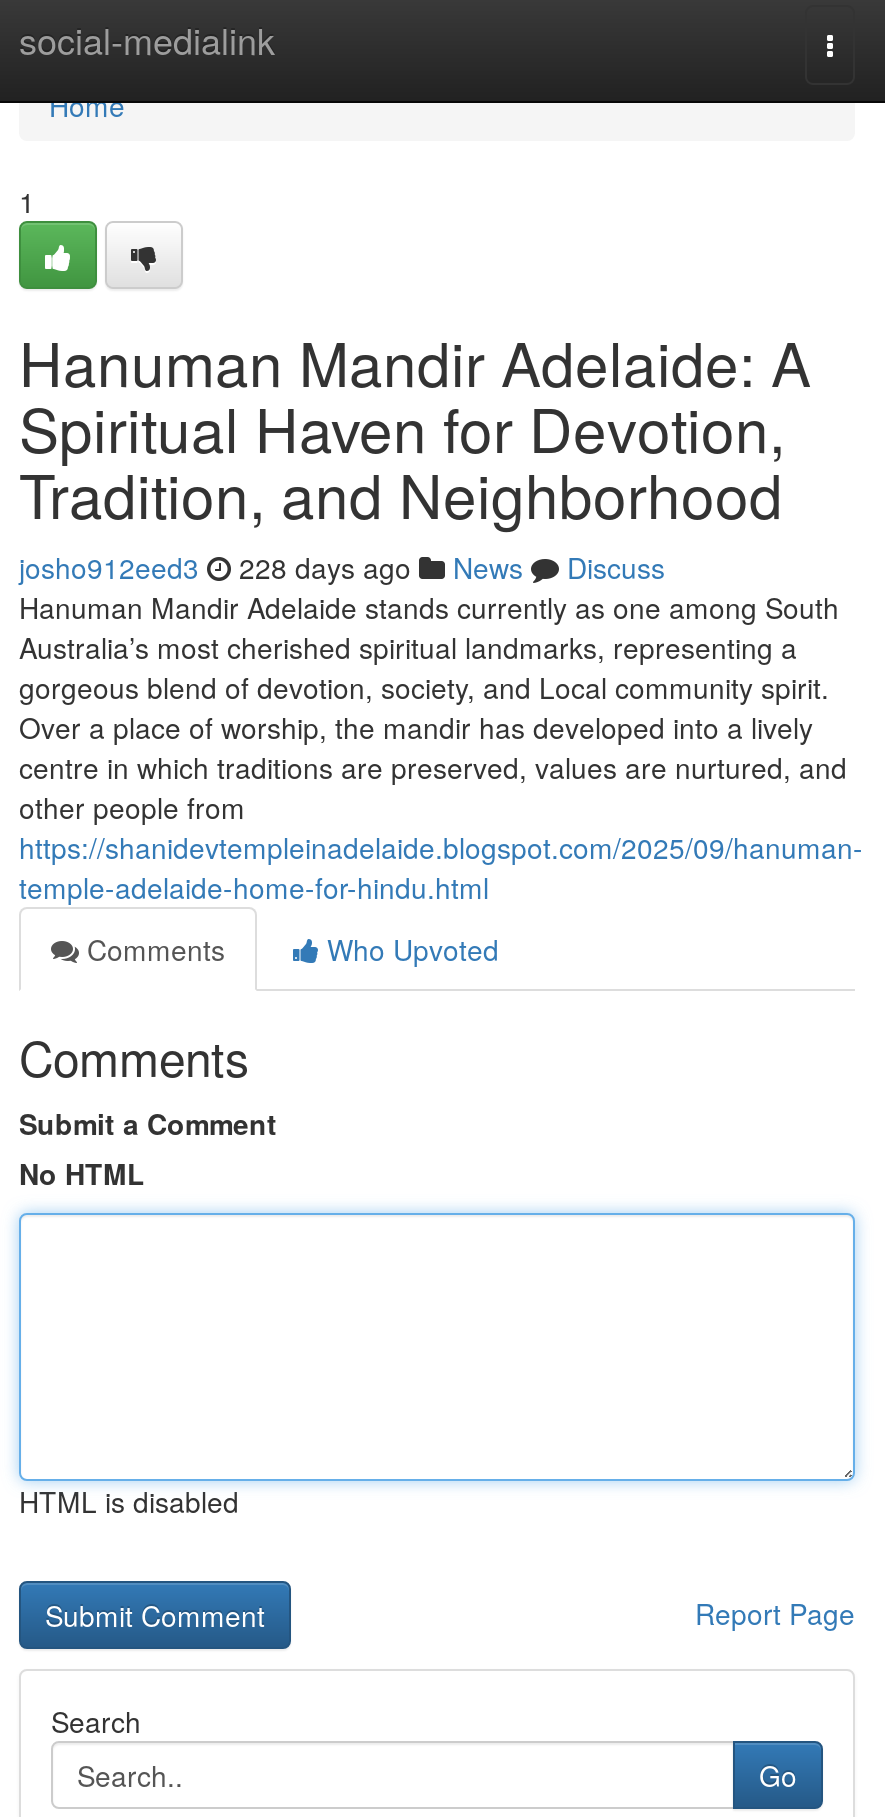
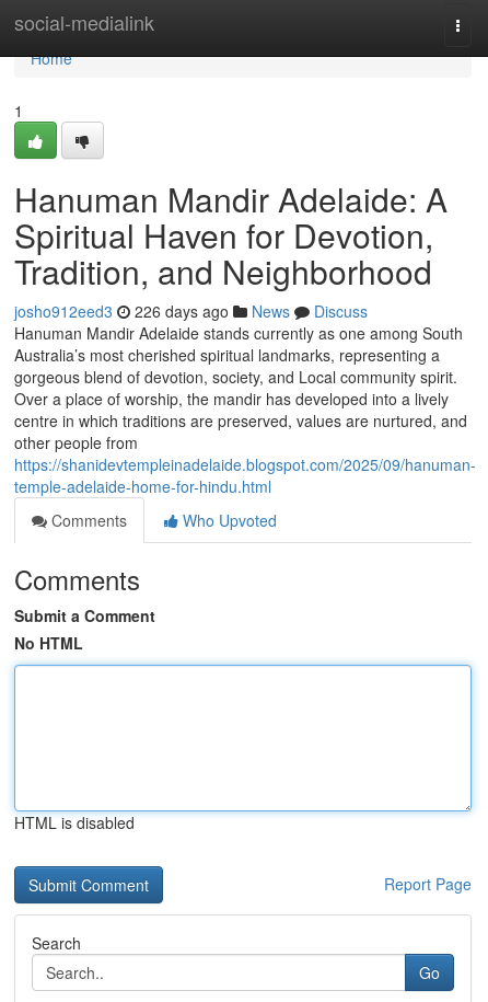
[19,547,665,587] josho912eed3 228 days ago News Discuss -> [14,300,368,322] josho912eed3 226 days ago News Discuss

